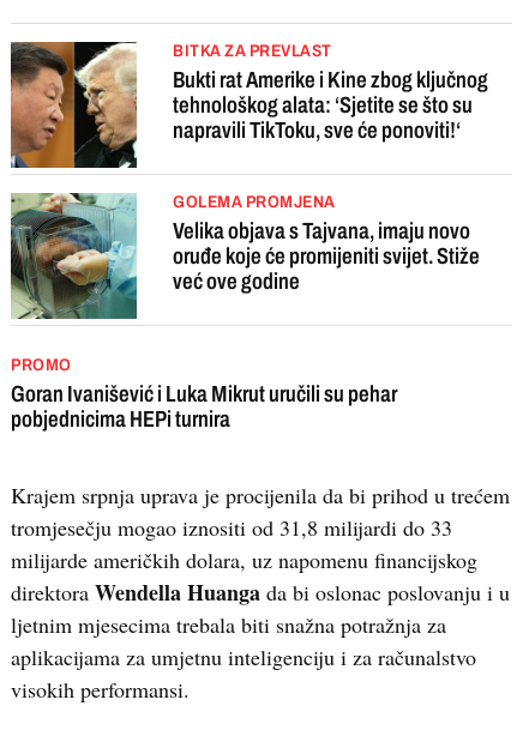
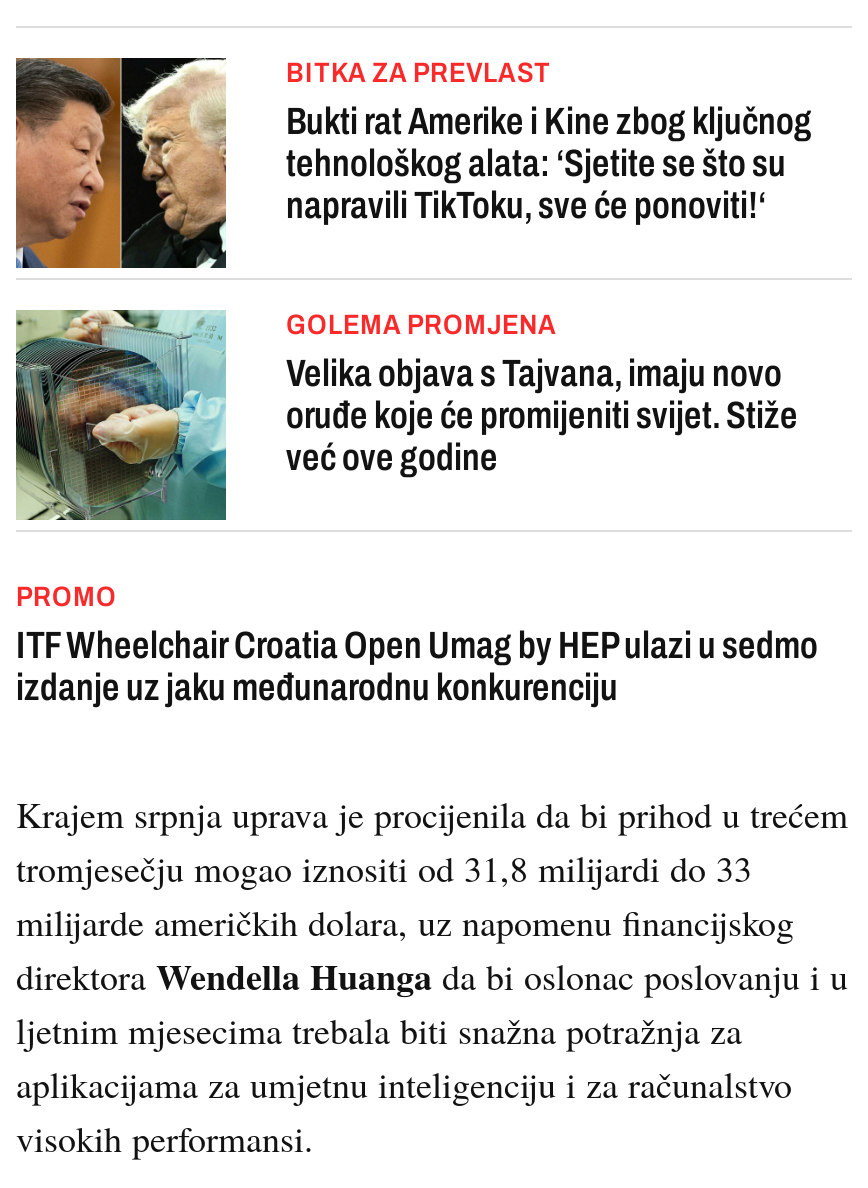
[11,381,397,432] Goran Ivanišević i Luka Mikrut uručili su pehar | pobjednicima HEPi turnira -> [16,624,818,708] ITF Wheelchair Croatia Open Umag by HEP ulazi u sedmo | izdanje uz jaku međunarodnu konkurenciju

